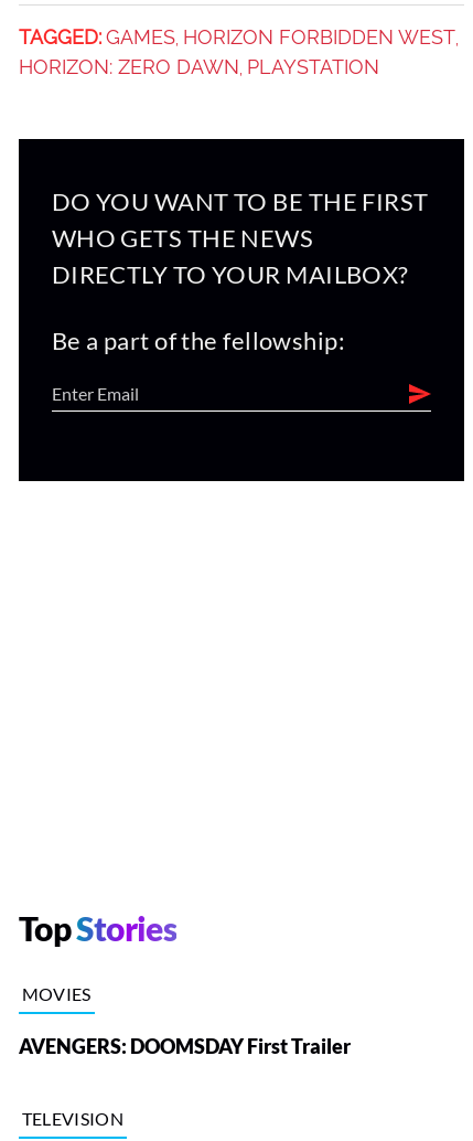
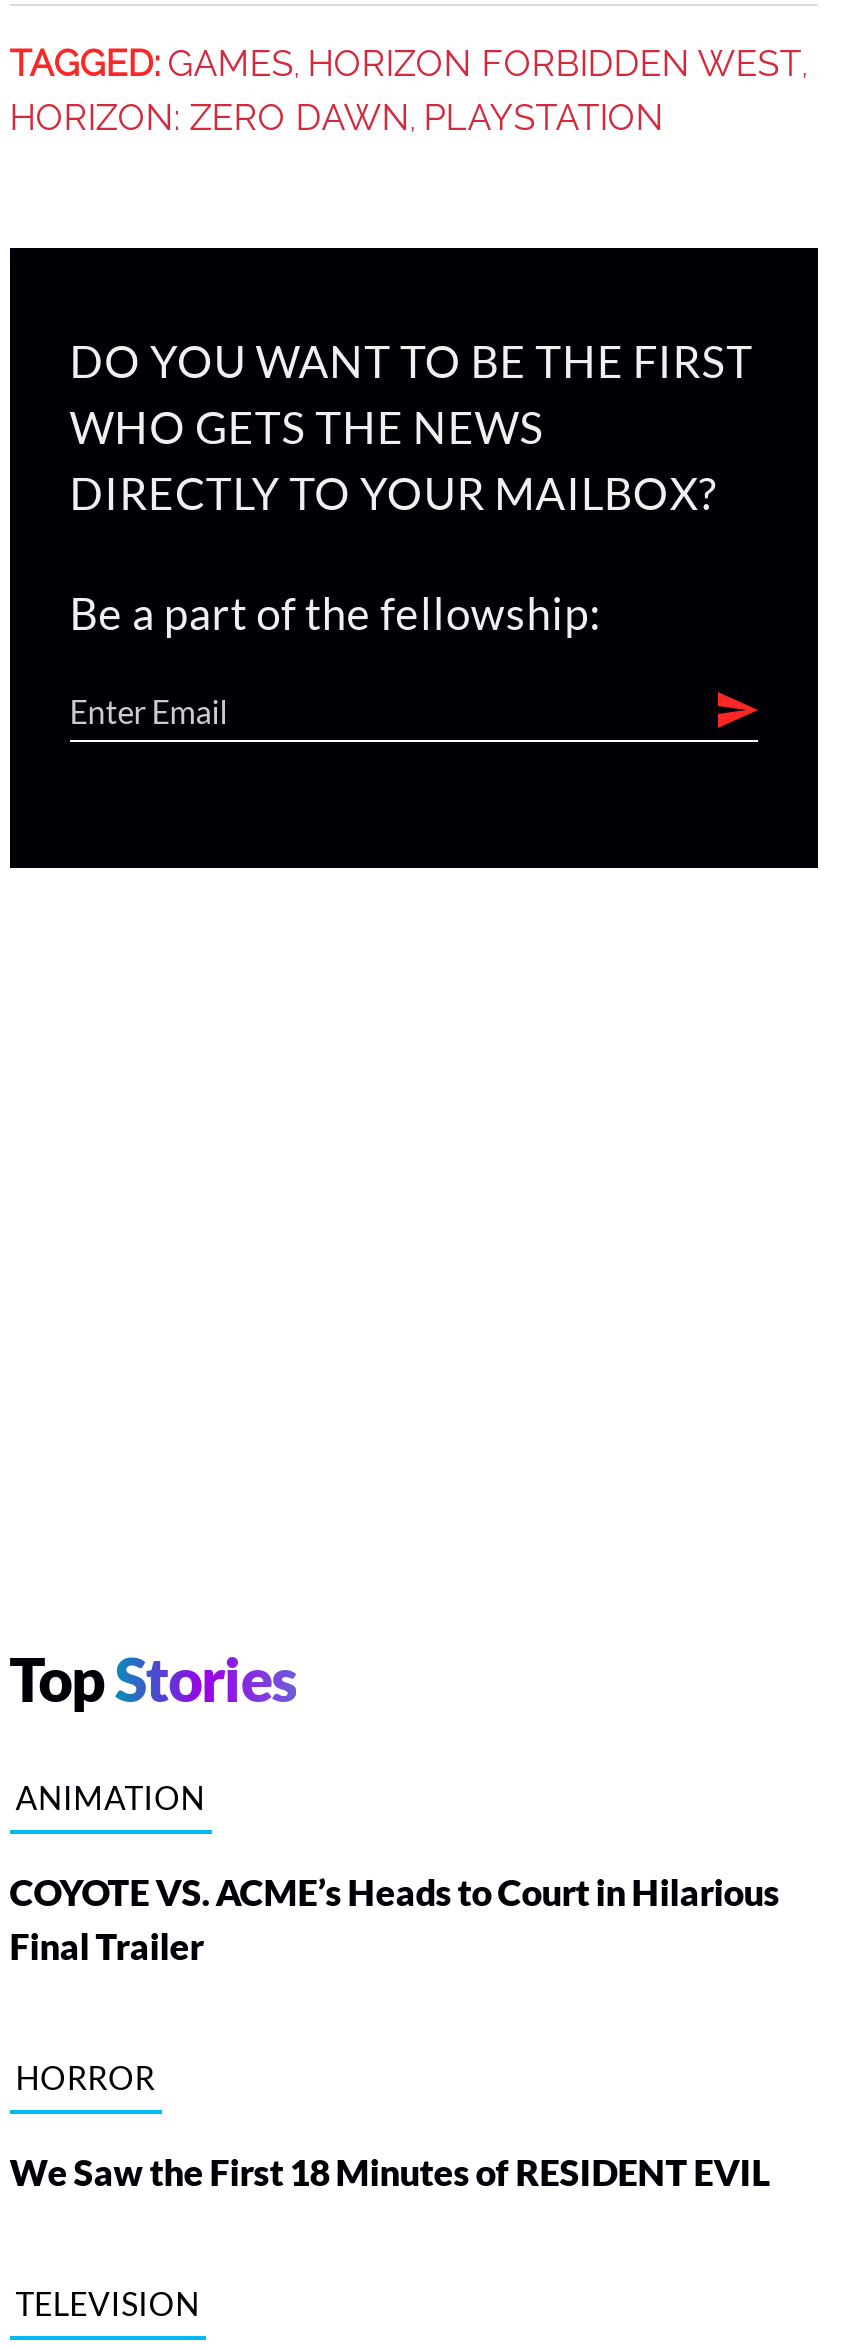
[18,983,350,1058] MOVIES | AVENGERS: DOOMSDAY First Trailer -> [9,1778,779,2194] ANIMATION | COYOTE VS. ACME’s Heads to Court in Hilarious | Final Trailer | HORROR | We Saw the First 18 Minutes of RESIDENT EVIL

